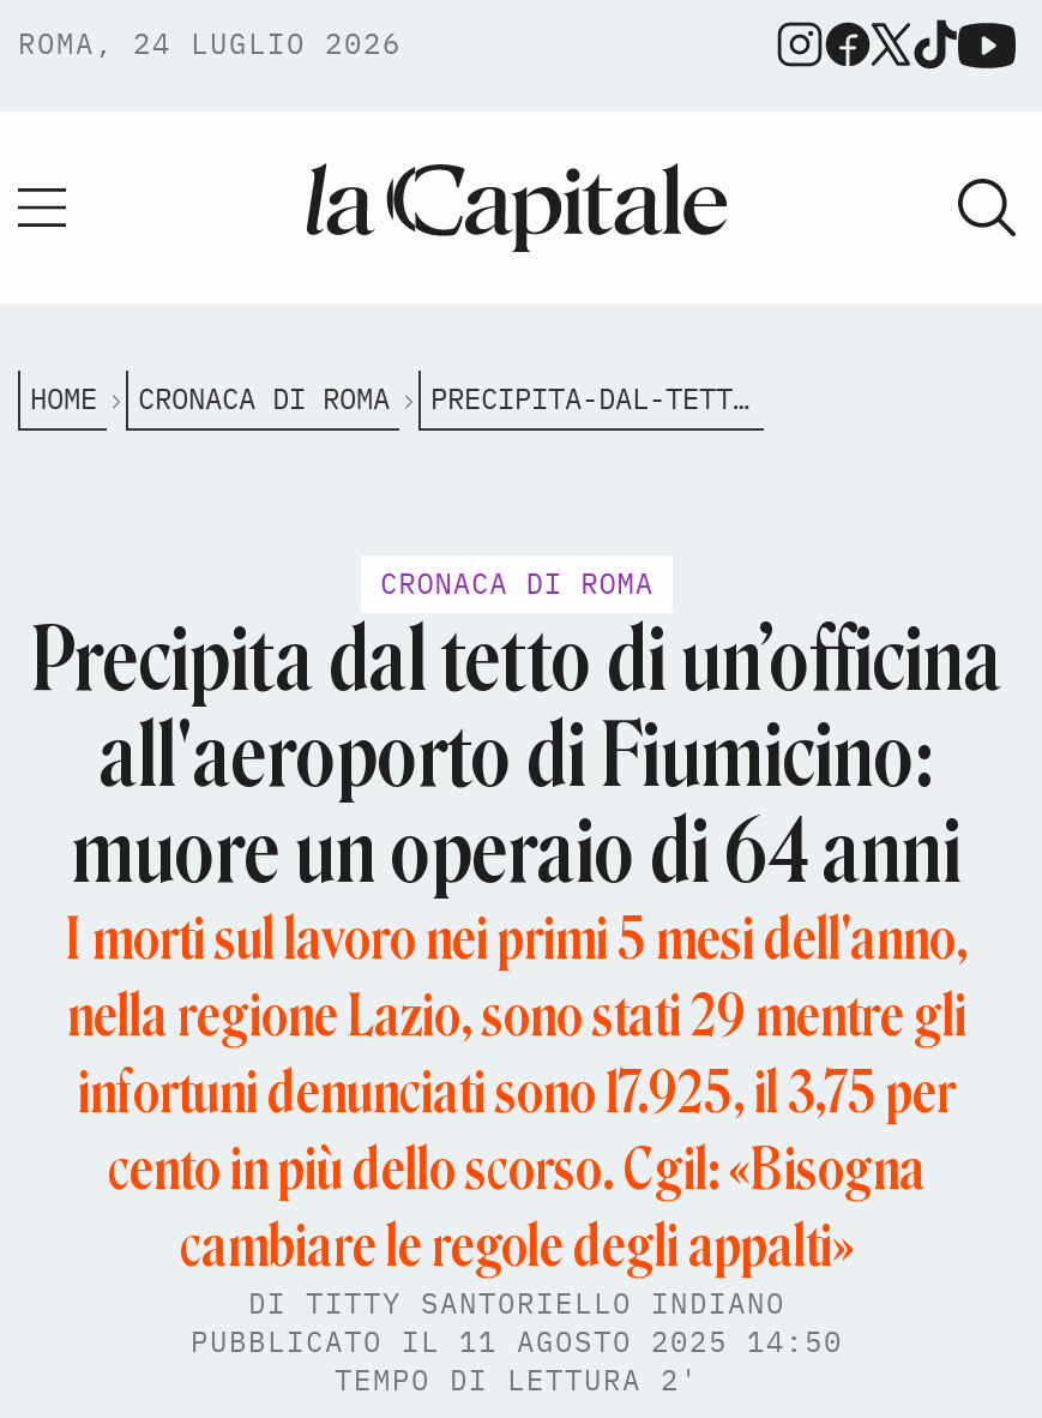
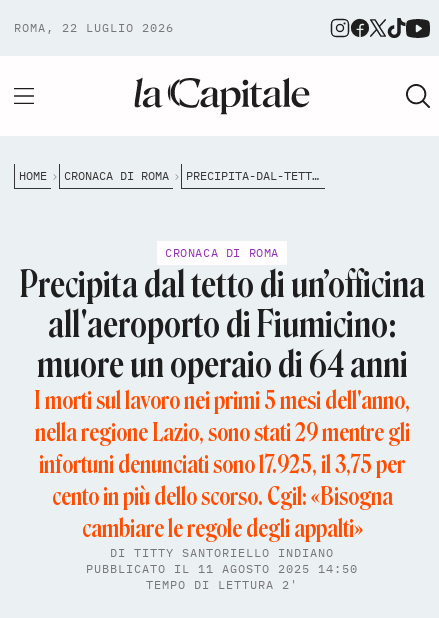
[18,25,402,61] ROMA, 24 LUGLIO 2026 -> [14,20,174,35] ROMA, 22 LUGLIO 2026

